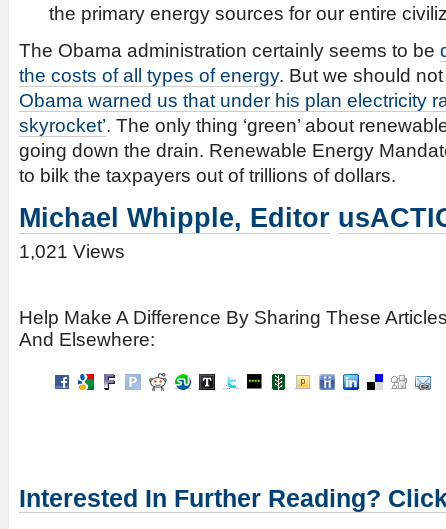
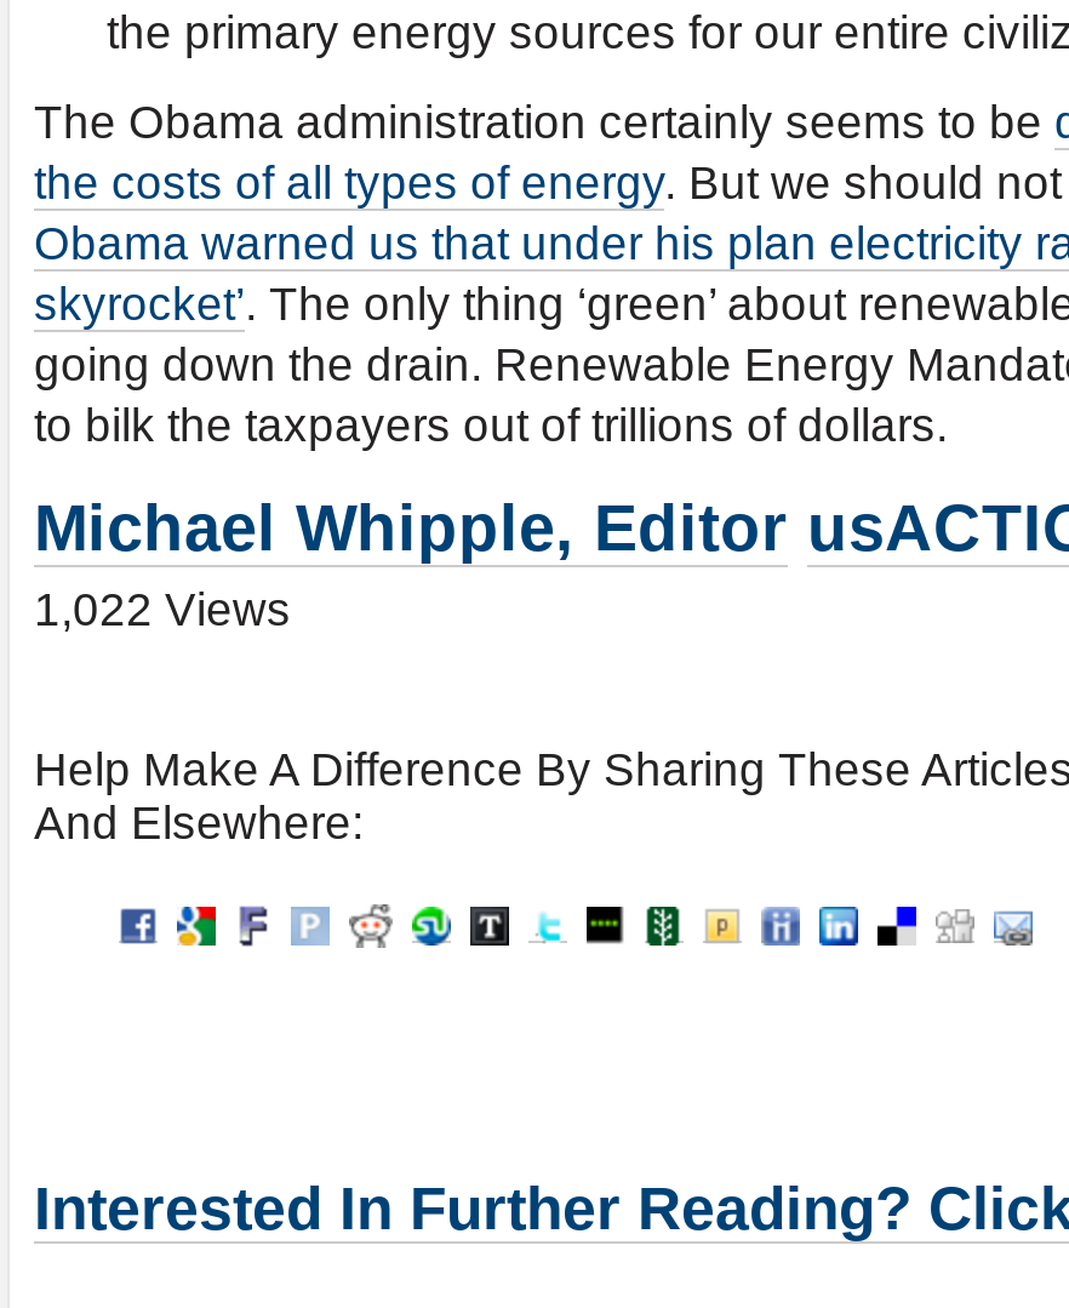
[19,241,125,262] 1,021 Views -> [34,584,291,635] 1,022 Views

